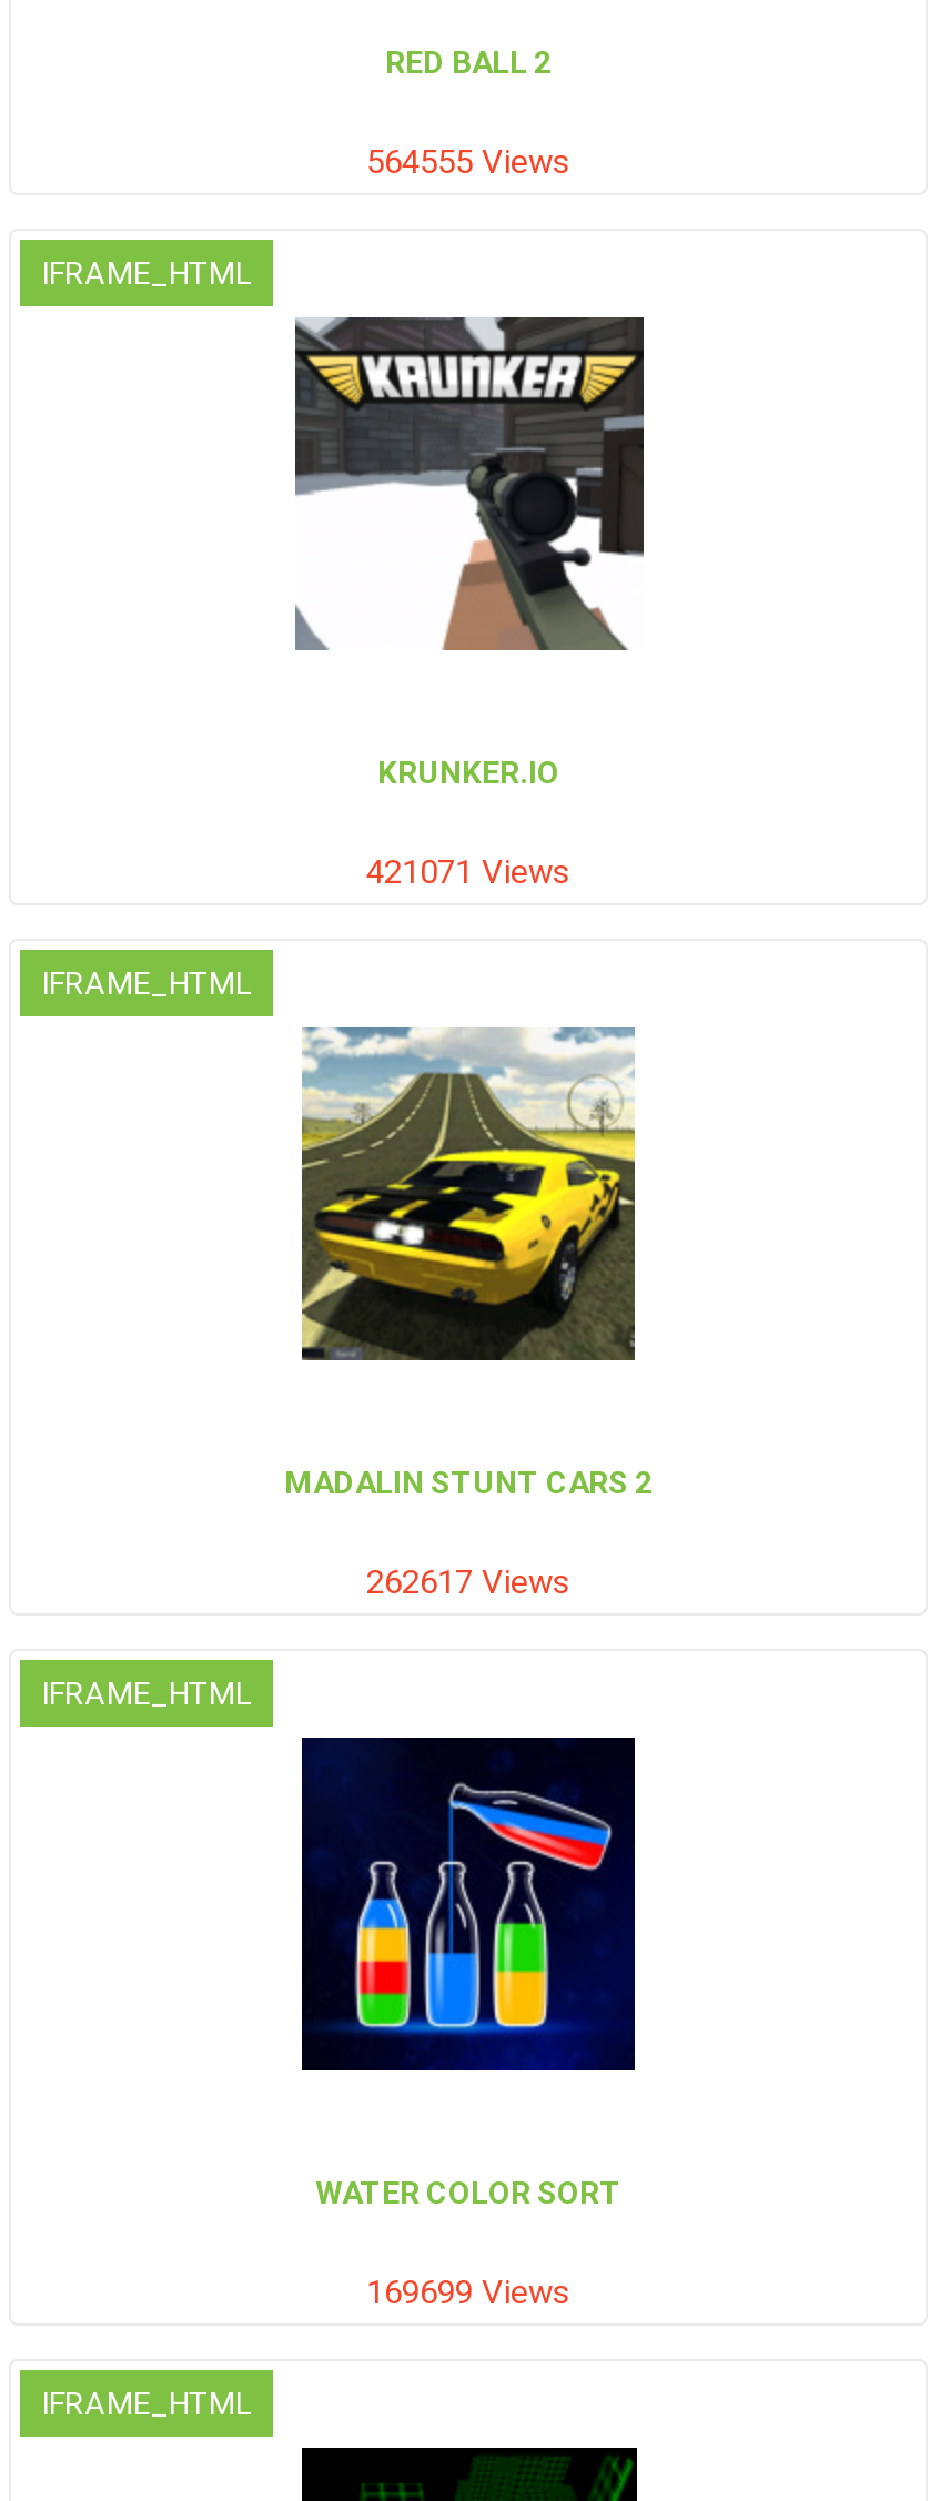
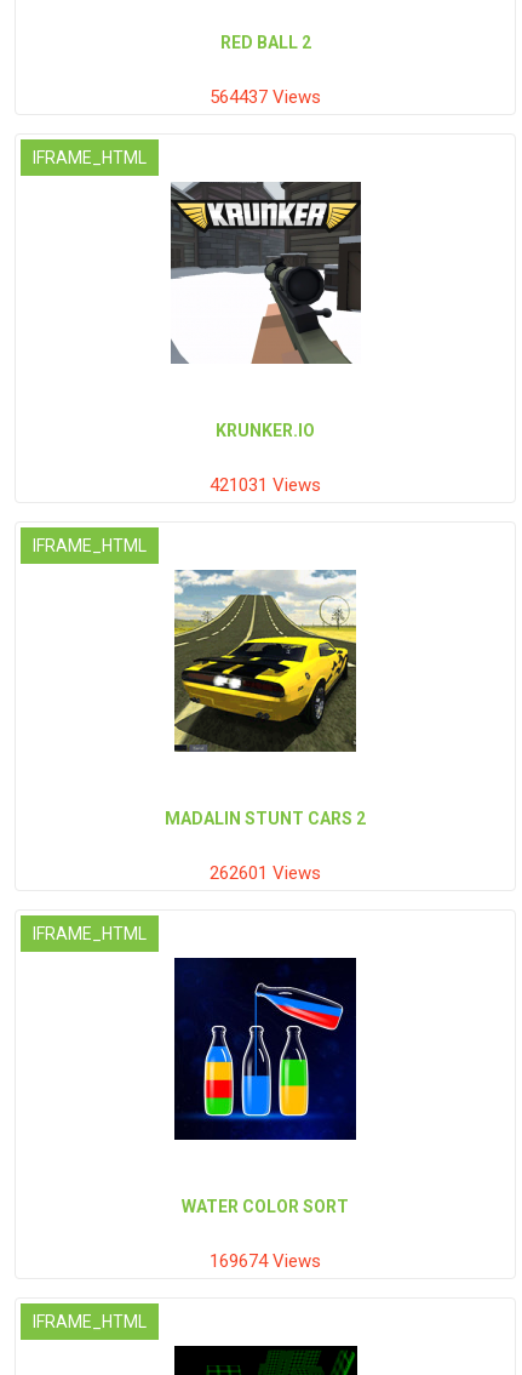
[366,142,570,182] 564555 Views -> [210,86,321,108] 564437 Views
[366,852,570,892] 421071 Views -> [210,474,321,496] 421031 Views
[366,1562,570,1602] 262617 Views -> [210,862,321,884] 262601 Views
[366,2272,570,2312] 169699 Views -> [210,1250,321,1272] 169674 Views

